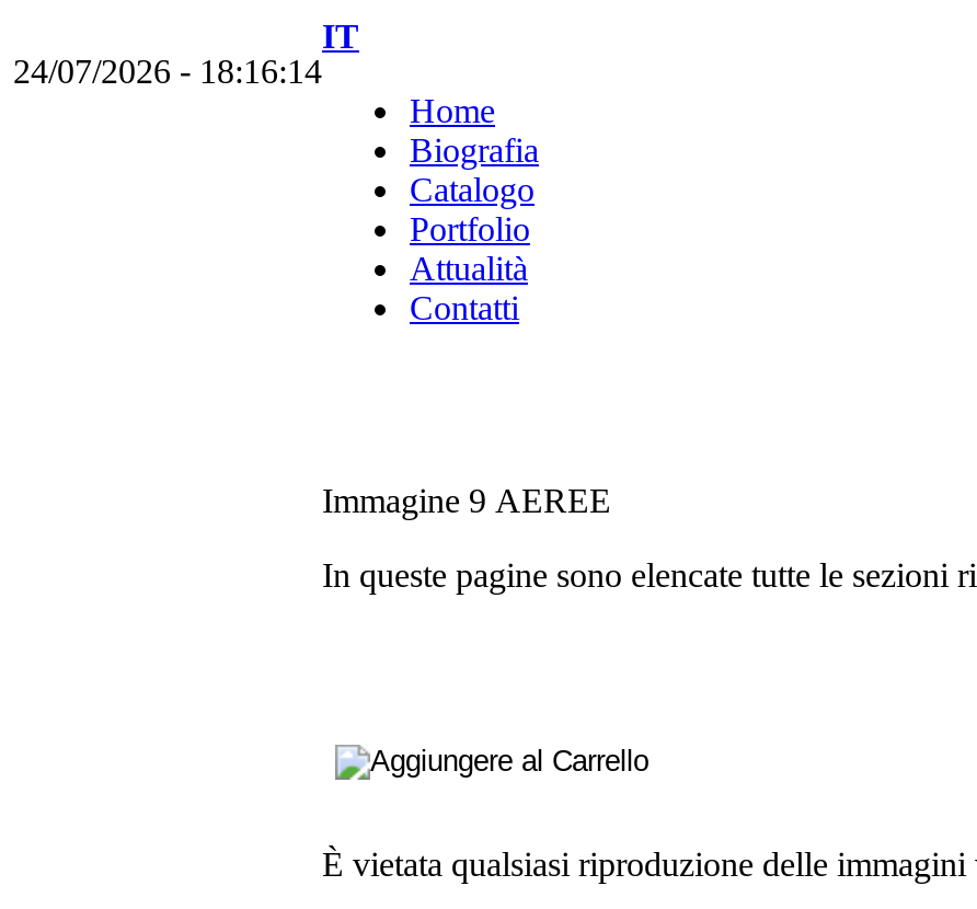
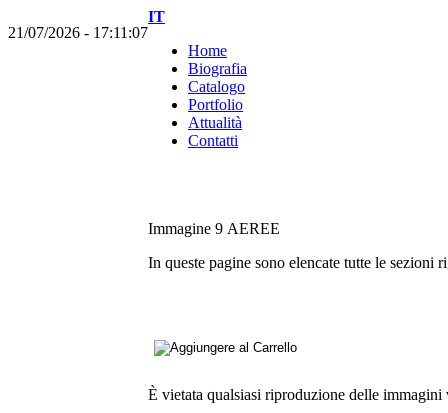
[13,53,322,90] 24/07/2026 - 18:16:14 -> [8,24,148,41] 21/07/2026 - 17:11:07

